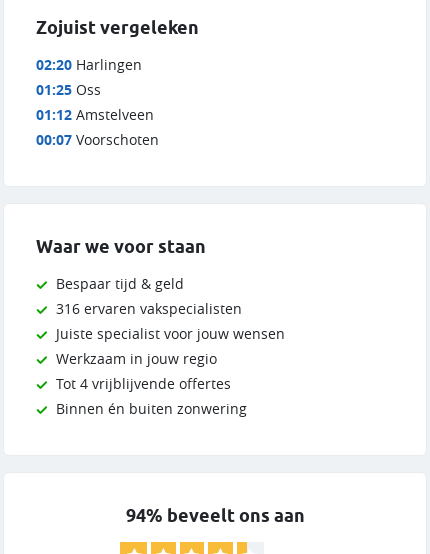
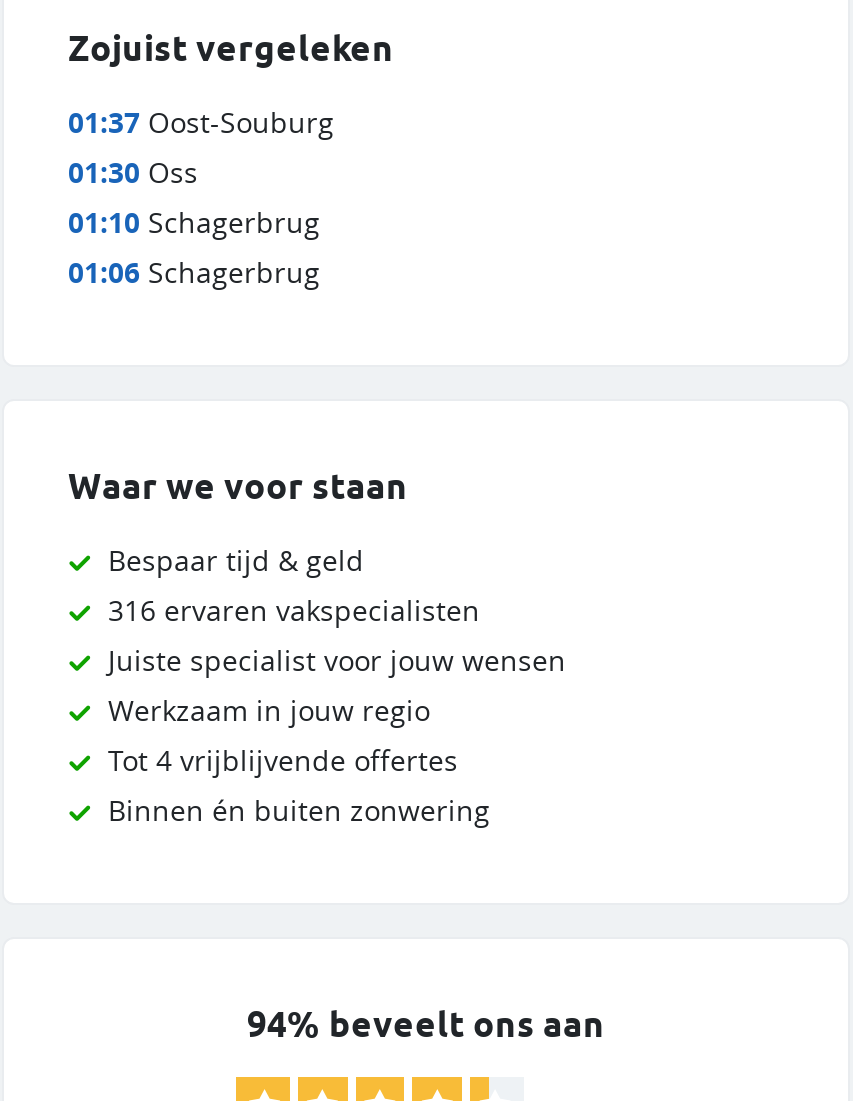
[36,55,159,149] 02:20 Harlingen | 01:25 Oss | 01:12 Amstelveen | 00:07 Voorschoten -> [68,103,334,291] 01:37 Oost-Souburg | 01:30 Oss | 01:10 Schagerbrug | 01:06 Schagerbrug

